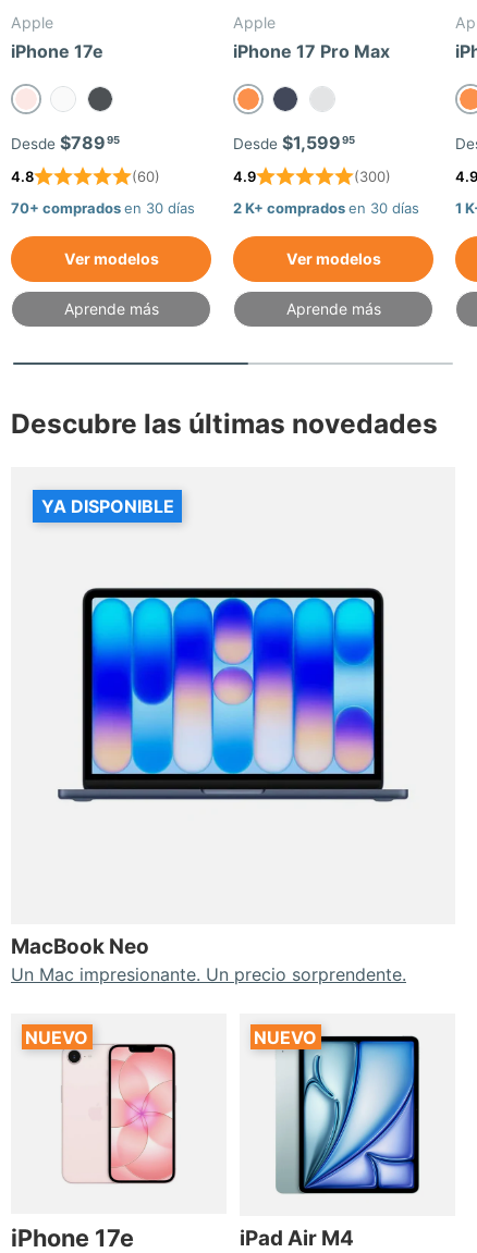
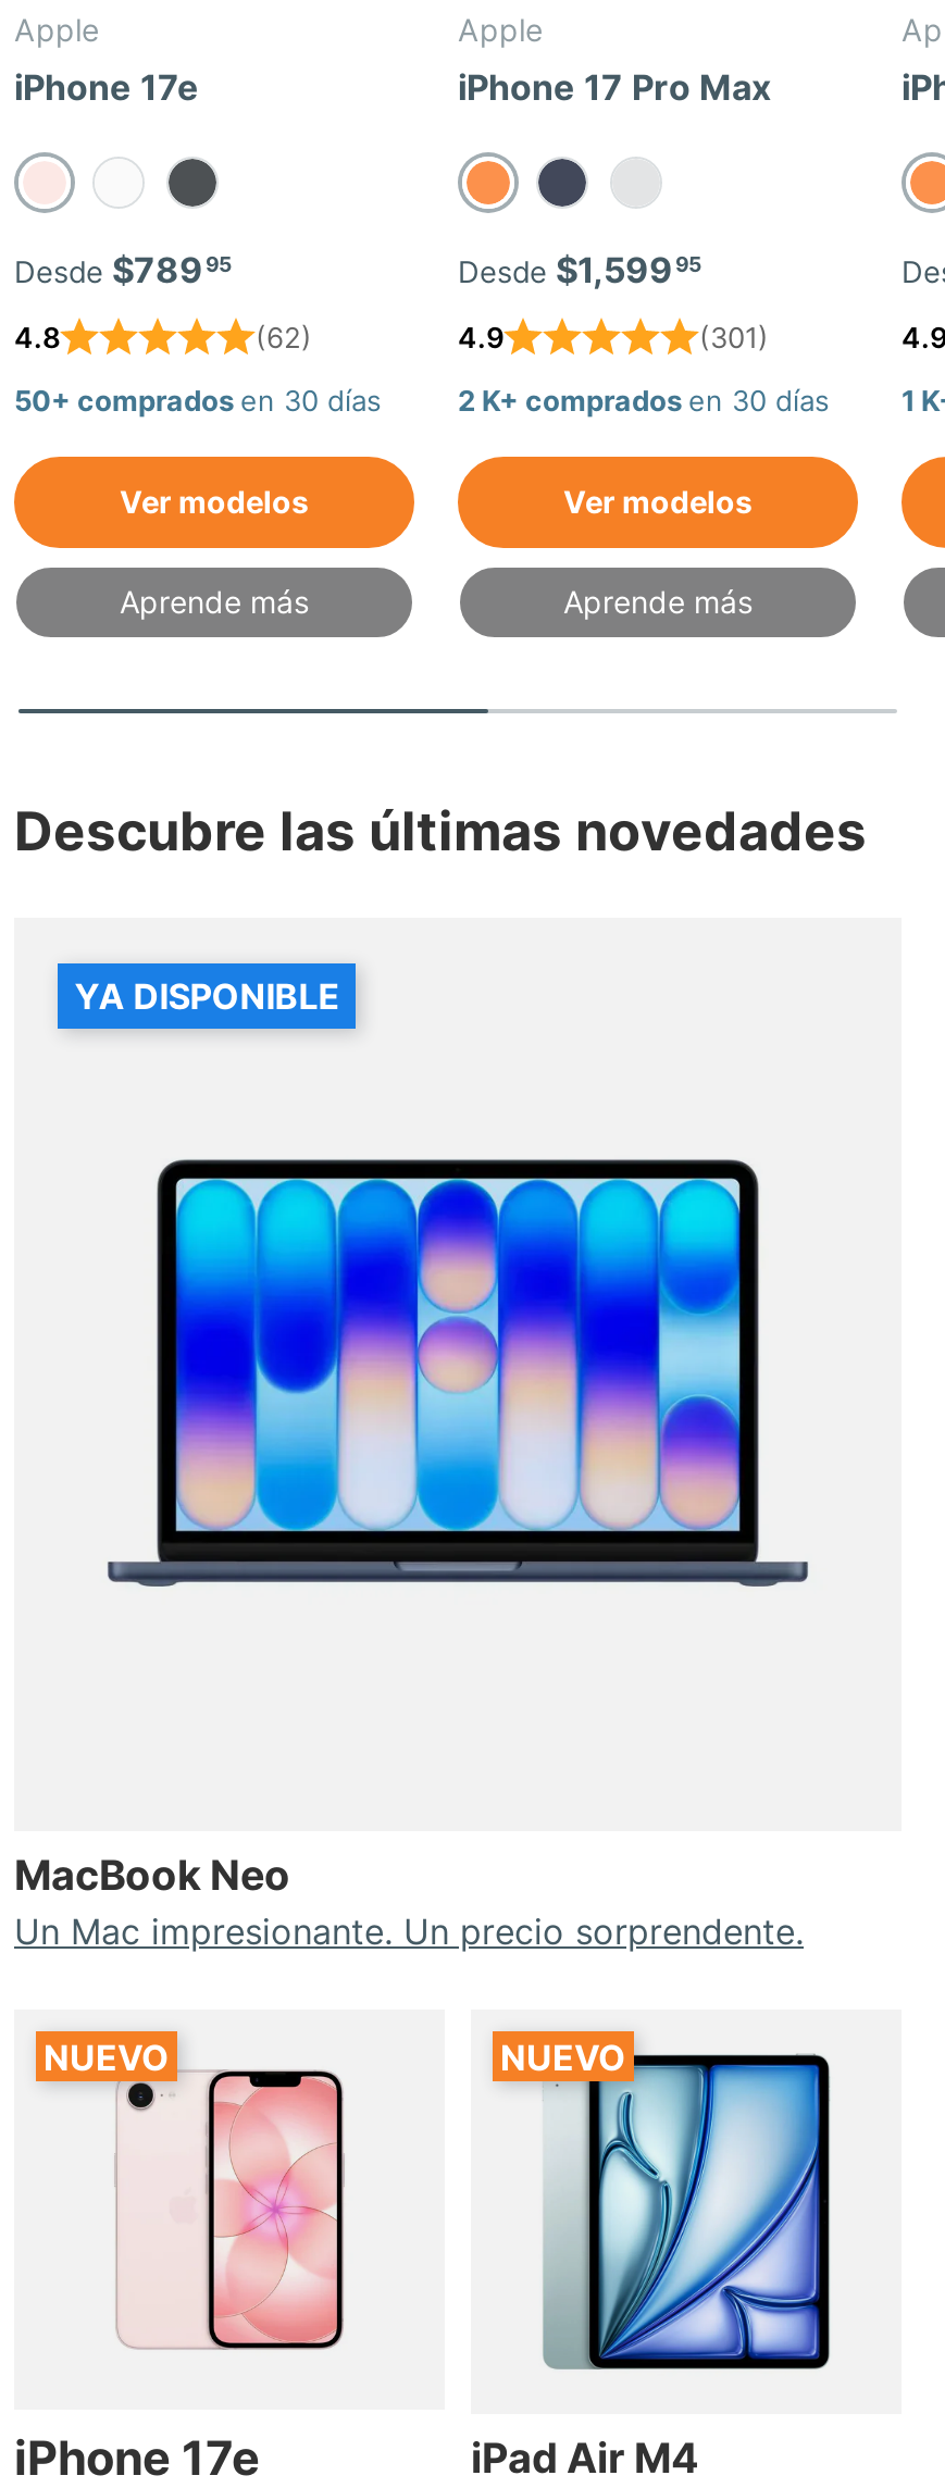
[132,167,160,185] (60) -> [256,319,312,353] (62)
[354,167,391,185] (300) -> [699,319,769,353] (301)
[11,199,195,216] 70+ comprados en 30 días -> [14,382,382,416] 50+ comprados en 30 días

